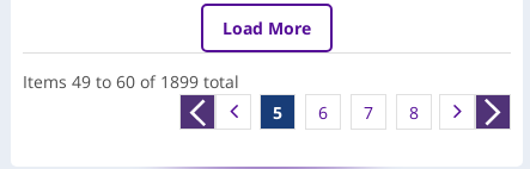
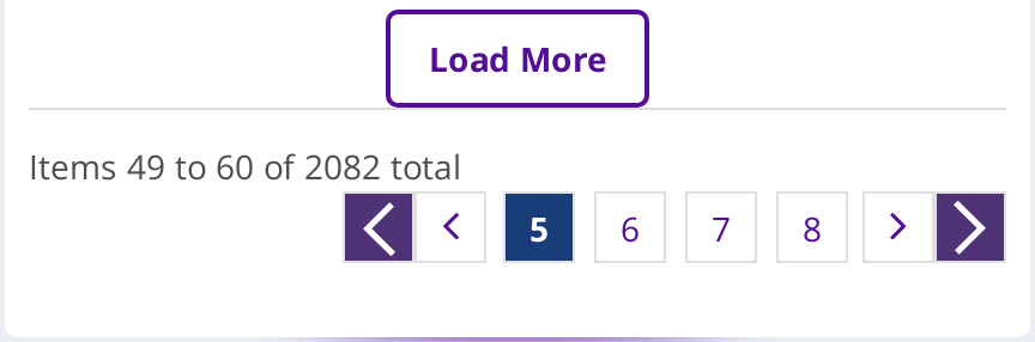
[23,70,239,93] Items 49 to 60 of 1899 total -> [29,143,462,188] Items 49 to 60 of 2082 total

